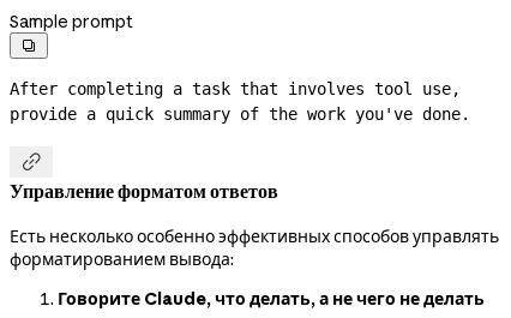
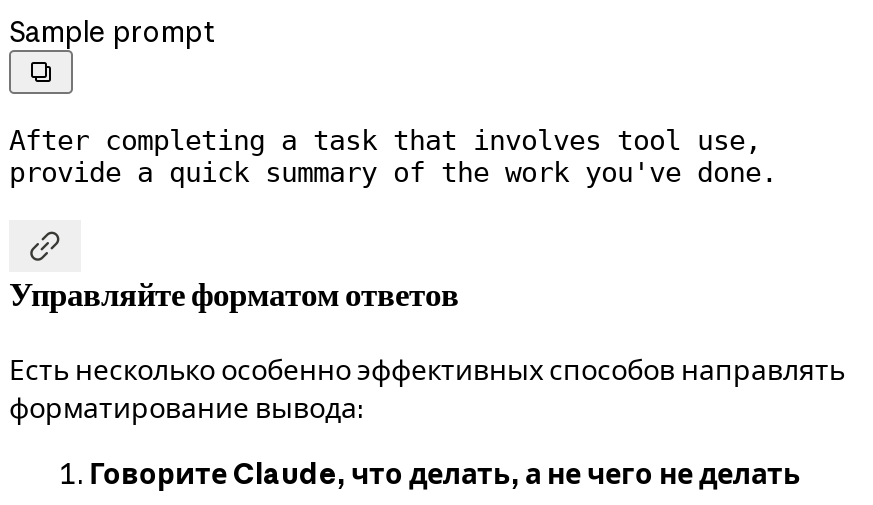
[10,179,278,203] Управление форматом ответов -> [9,275,459,315] Управляйте форматом ответов
[10,225,499,247] Есть несколько особенно эффективных способов управлять -> [9,351,845,387] Есть несколько особенно эффективных способов направлять
[10,248,234,270] форматированием вывода: -> [9,389,363,425] форматирование вывода:

